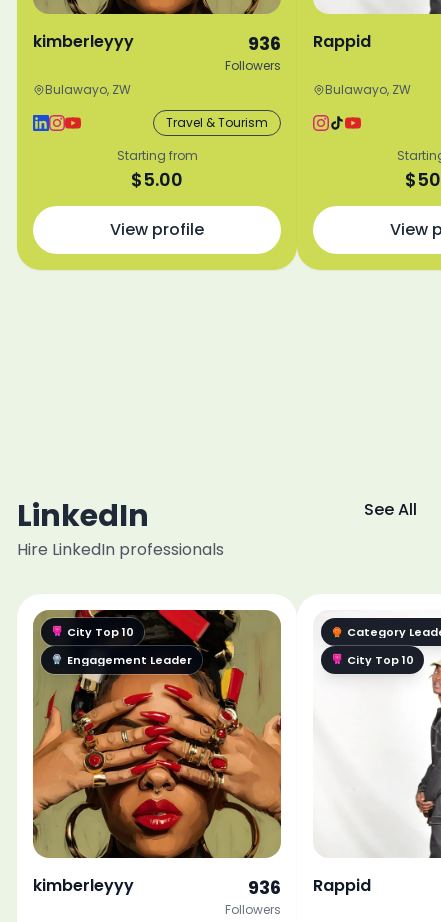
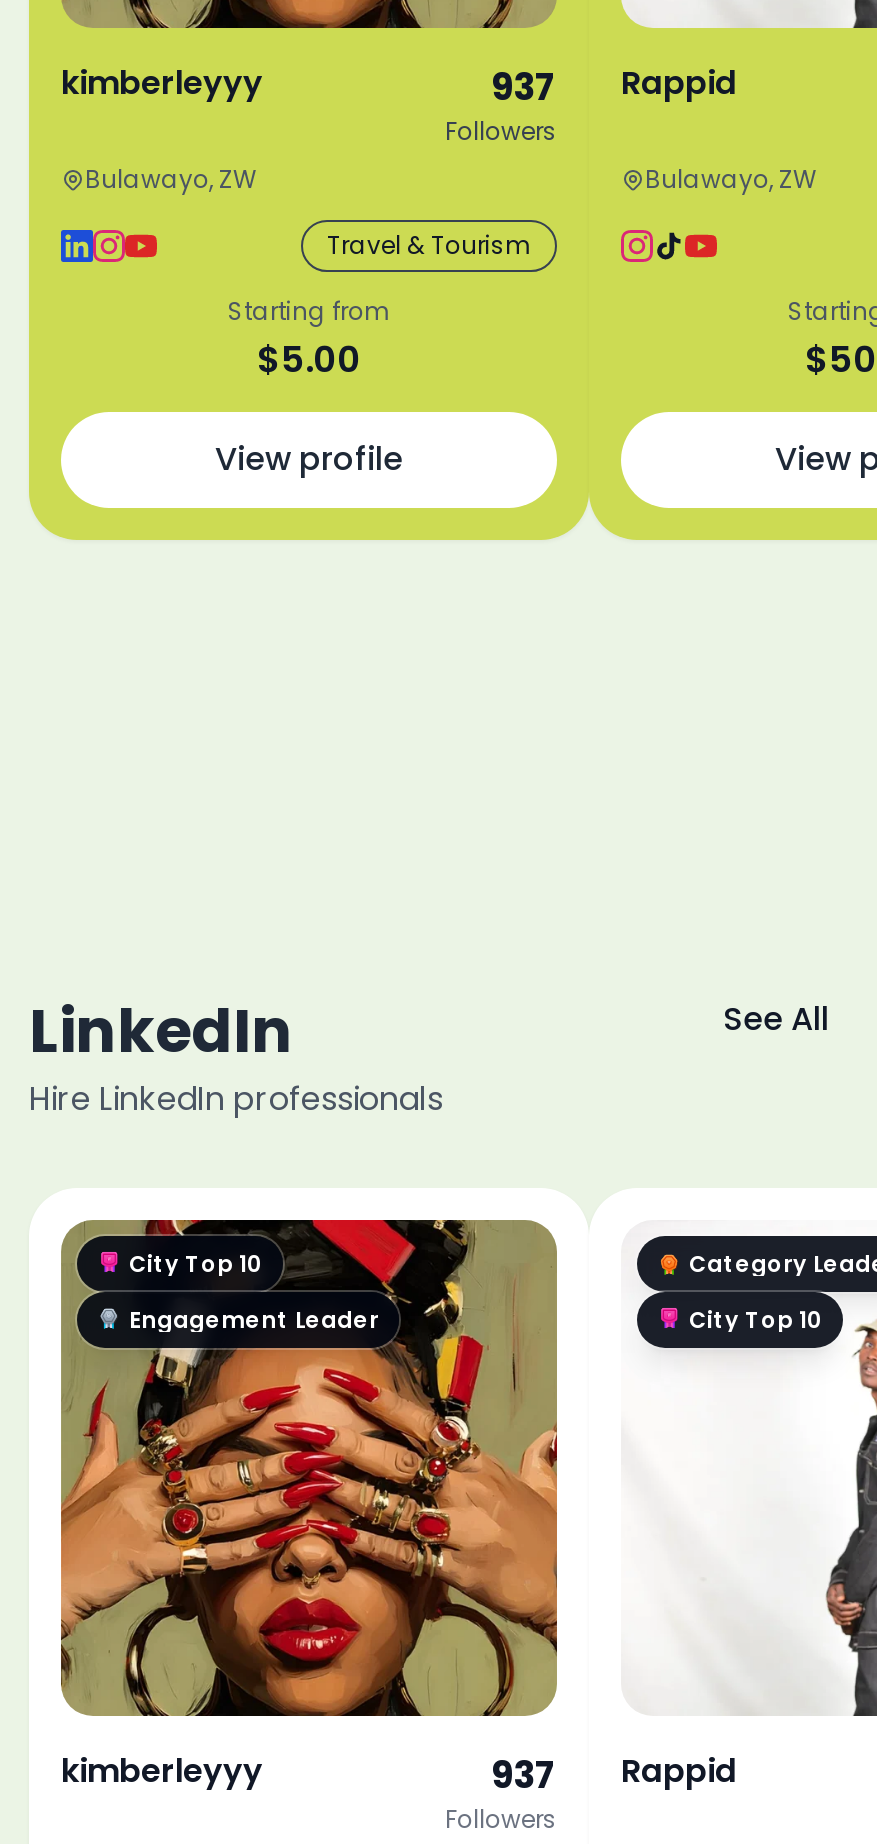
[248,30,371,56] 936 Rappid -> [491,60,737,112] 937 Rappid
[248,874,371,900] 936 Rappid -> [491,1748,737,1800] 937 Rappid

